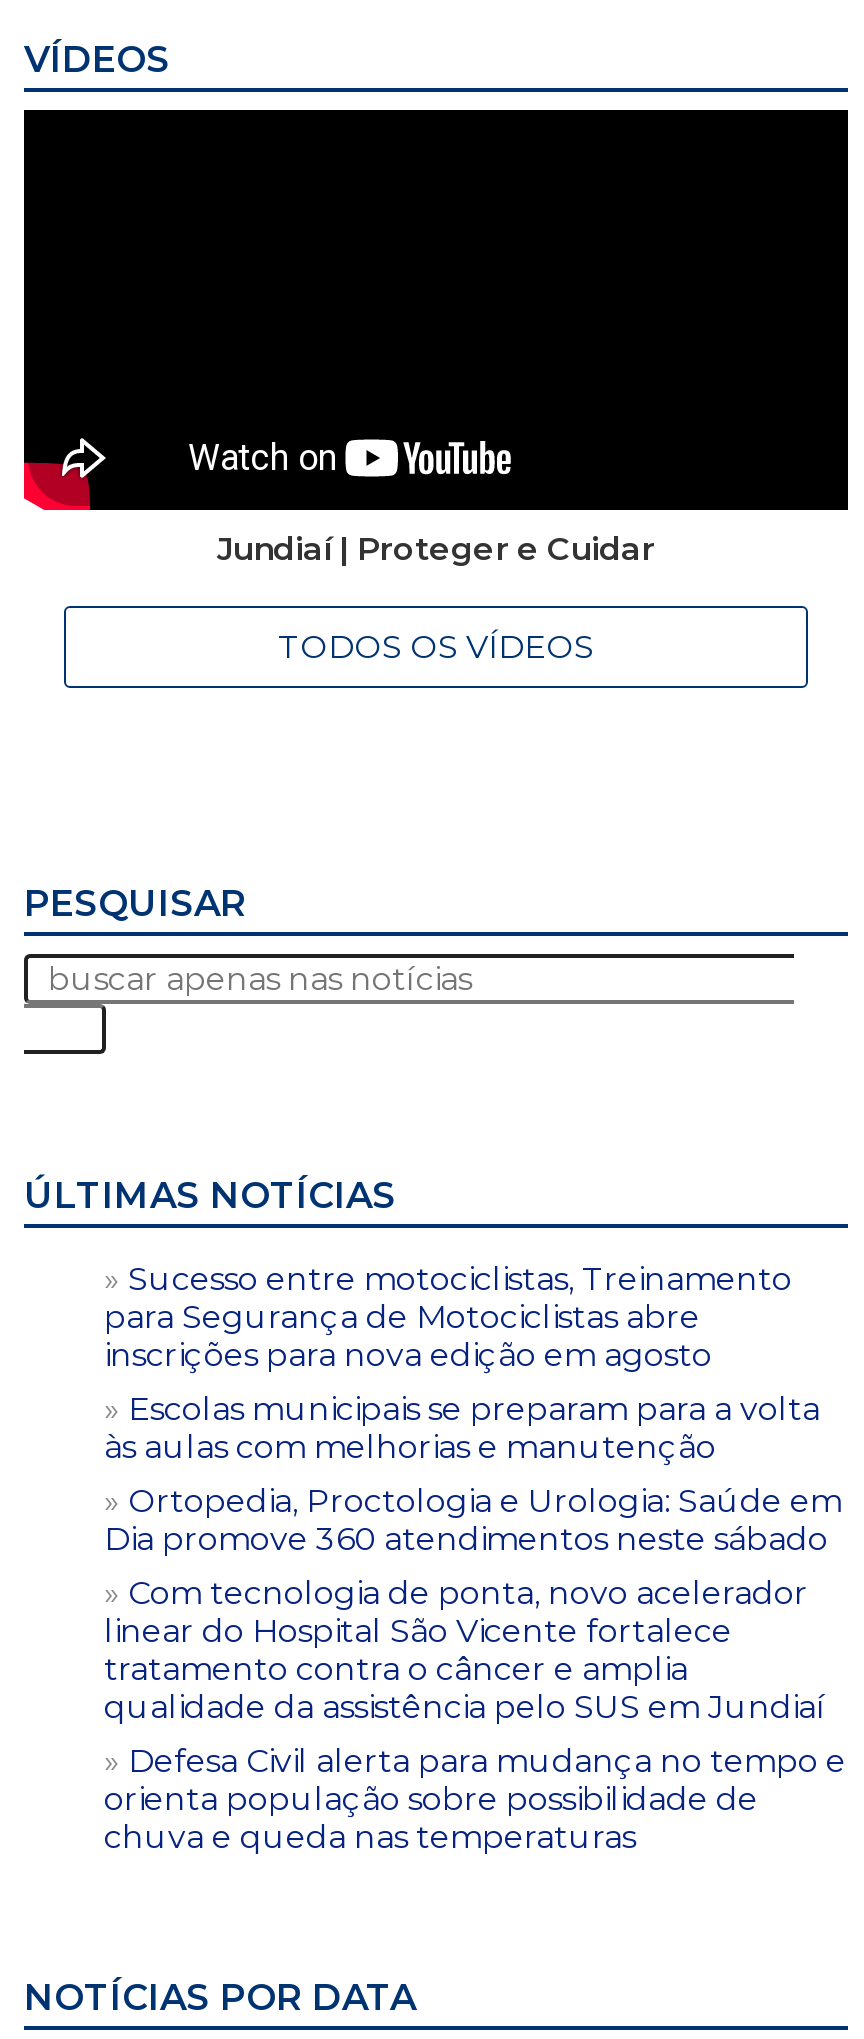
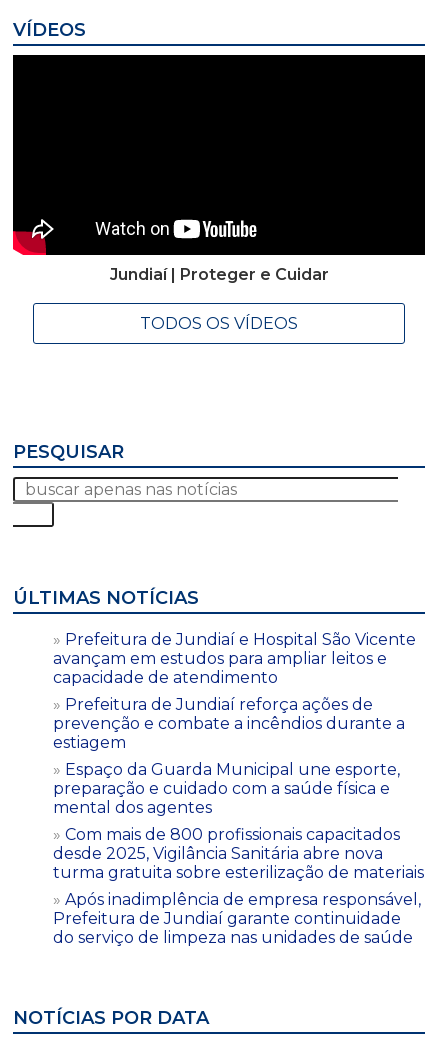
[104,1260,846,1856] Sucesso entre motociclistas, Treinamento | para Segurança de Motociclistas abre | inscrições para nova edição em agosto | Escolas municipais se preparam para a volta | às aulas com melhorias e manutenção | Ortopedia, Proctologia e Urologia: Saúde em | Dia promove 360 atendimentos neste sábado | Com tecnologia de ponta, novo acelerador | linear do Hospital São Vicente fortalece | tratamento contra o câncer e amplia | qualidade da assistência pelo SUS em Jundiaí | Defesa Civil alerta para mudança no tempo e | orienta população sobre possibilidade de | chuva e queda nas temperaturas -> [53,630,424,947] Prefeitura de Jundiaí e Hospital São Vicente | avançam em estudos para ampliar leitos e | capacidade de atendimento | Prefeitura de Jundiaí reforça ações de | prevenção e combate a incêndios durante a | estiagem | Espaço da Guarda Municipal une esporte, | preparação e cuidado com a saúde física e | mental dos agentes | Com mais de 800 profissionais capacitados | desde 2025, Vigilância Sanitária abre nova | turma gratuita sobre esterilização de materiais | Após inadimplência de empresa responsável, | Prefeitura de Jundiaí garante continuidade | do serviço de limpeza nas unidades de saúde

